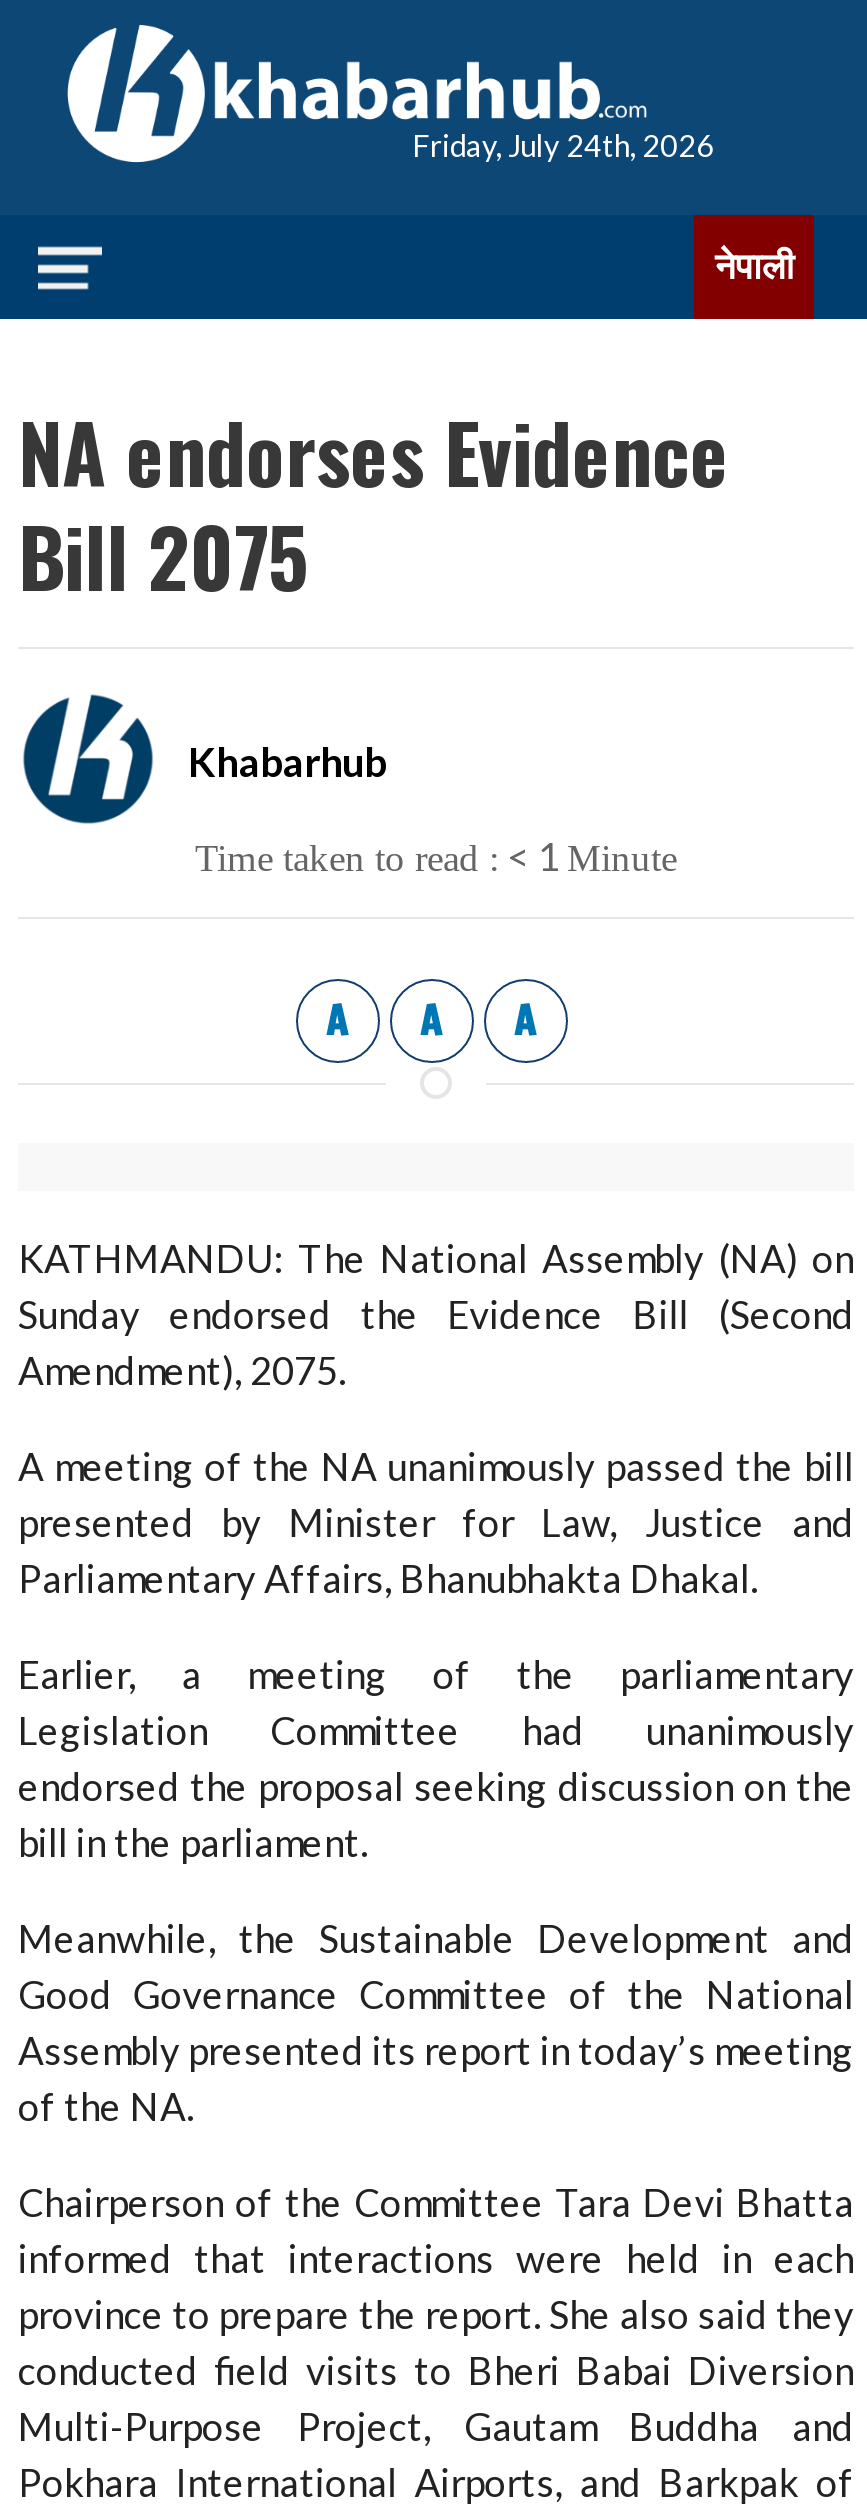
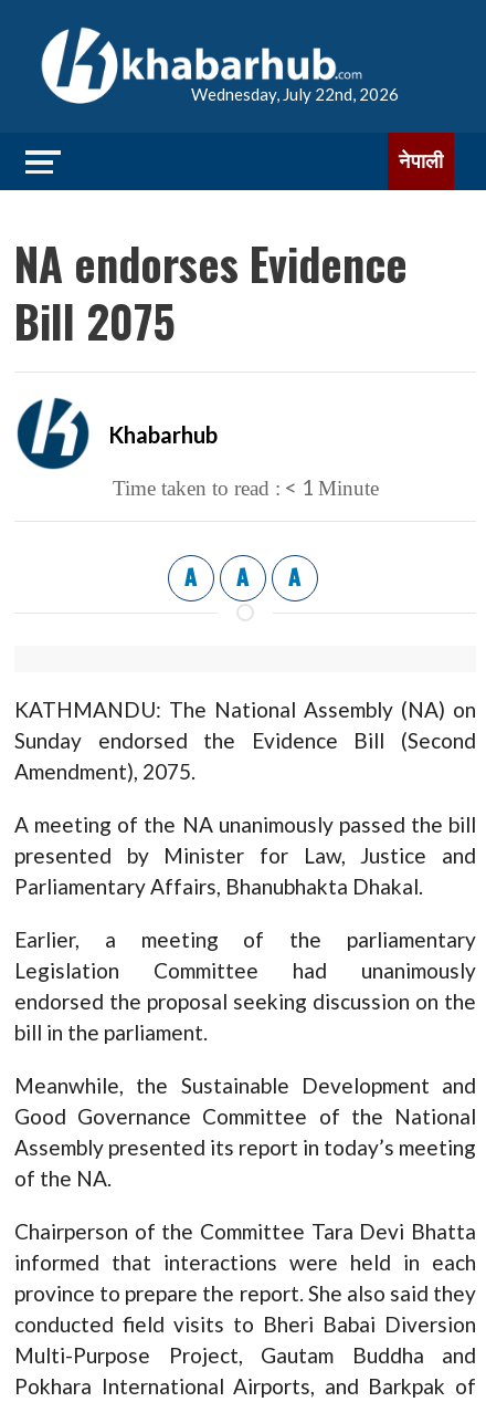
[412,127,714,163] Friday, July 24th, 2026 -> [191,84,399,104] Wednesday, July 22nd, 2026

